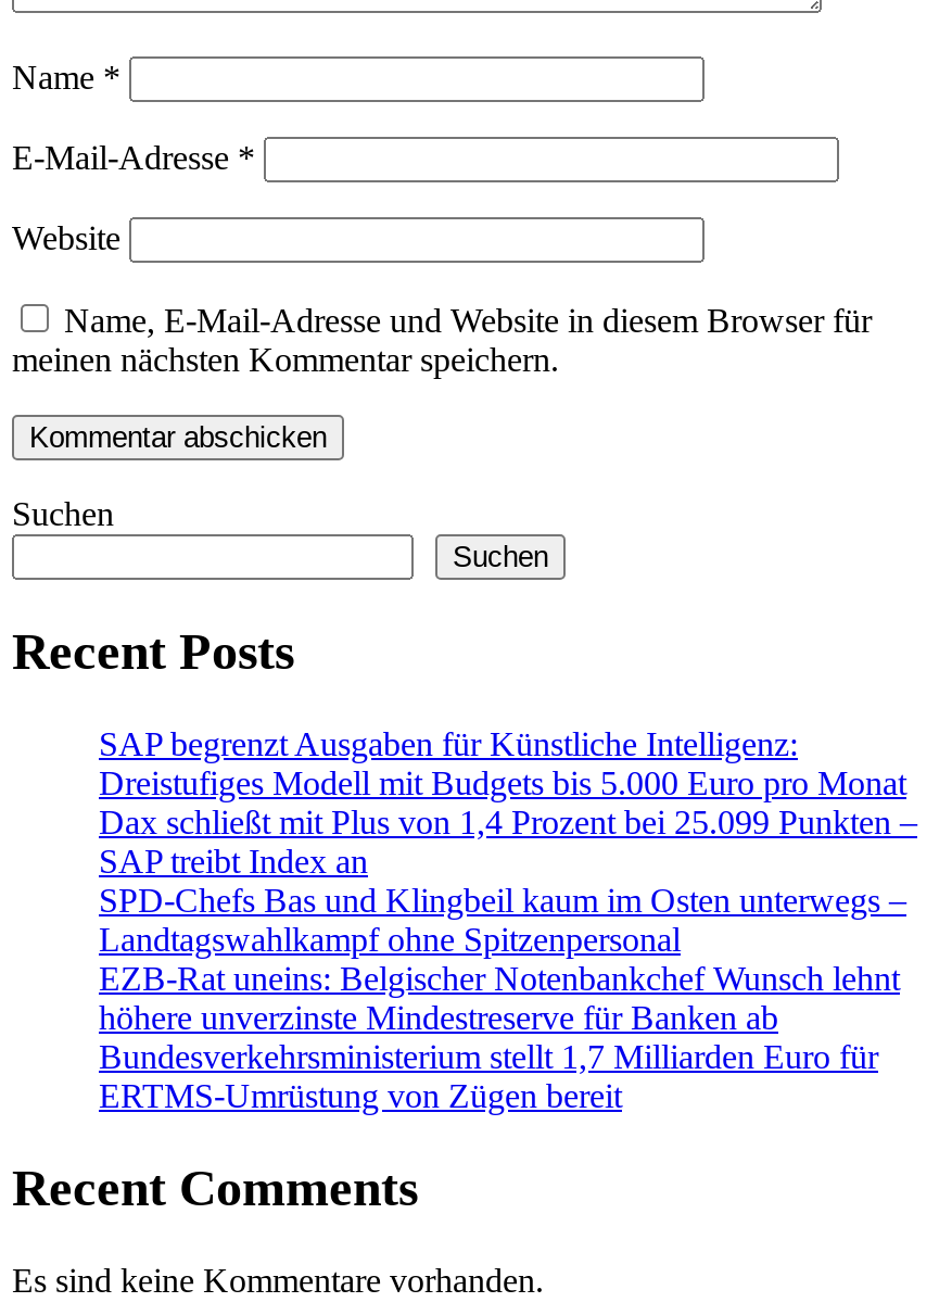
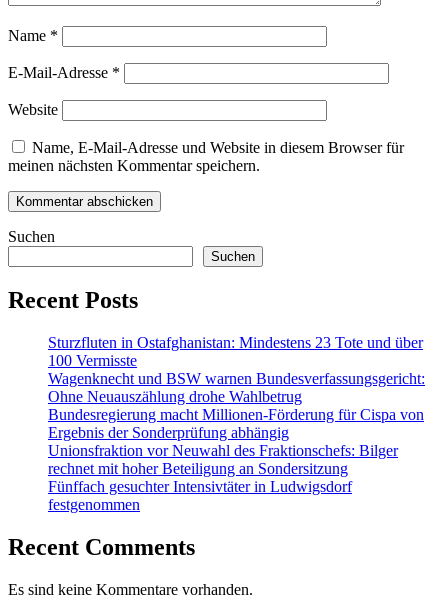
[99,725,917,1114] SAP begrenzt Ausgaben für Künstliche Intelligenz: | Dreistufiges Modell mit Budgets bis 5.000 Euro pro Monat | Dax schließt mit Plus von 1,4 Prozent bei 25.099 Punkten – | SAP treibt Index an | SPD-Chefs Bas und Klingbeil kaum im Osten unterwegs – | Landtagswahlkampf ohne Spitzenpersonal | EZB-Rat uneins: Belgischer Notenbankchef Wunsch lehnt | höhere unverzinste Mindestreserve für Banken ab | Bundesverkehrsministerium stellt 1,7 Milliarden Euro für | ERTMS-Umrüstung von Zügen bereit -> [48,334,425,513] Sturzfluten in Ostafghanistan: Mindestens 23 Tote und über | 100 Vermisste | Wagenknecht und BSW warnen Bundesverfassungsgericht: | Ohne Neuauszählung drohe Wahlbetrug | Bundesregierung macht Millionen-Förderung für Cispa von | Ergebnis der Sonderprüfung abhängig | Unionsfraktion vor Neuwahl des Fraktionschefs: Bilger | rechnet mit hoher Beteiligung an Sondersitzung | Fünffach gesuchter Intensivtäter in Ludwigsdorf | festgenommen

